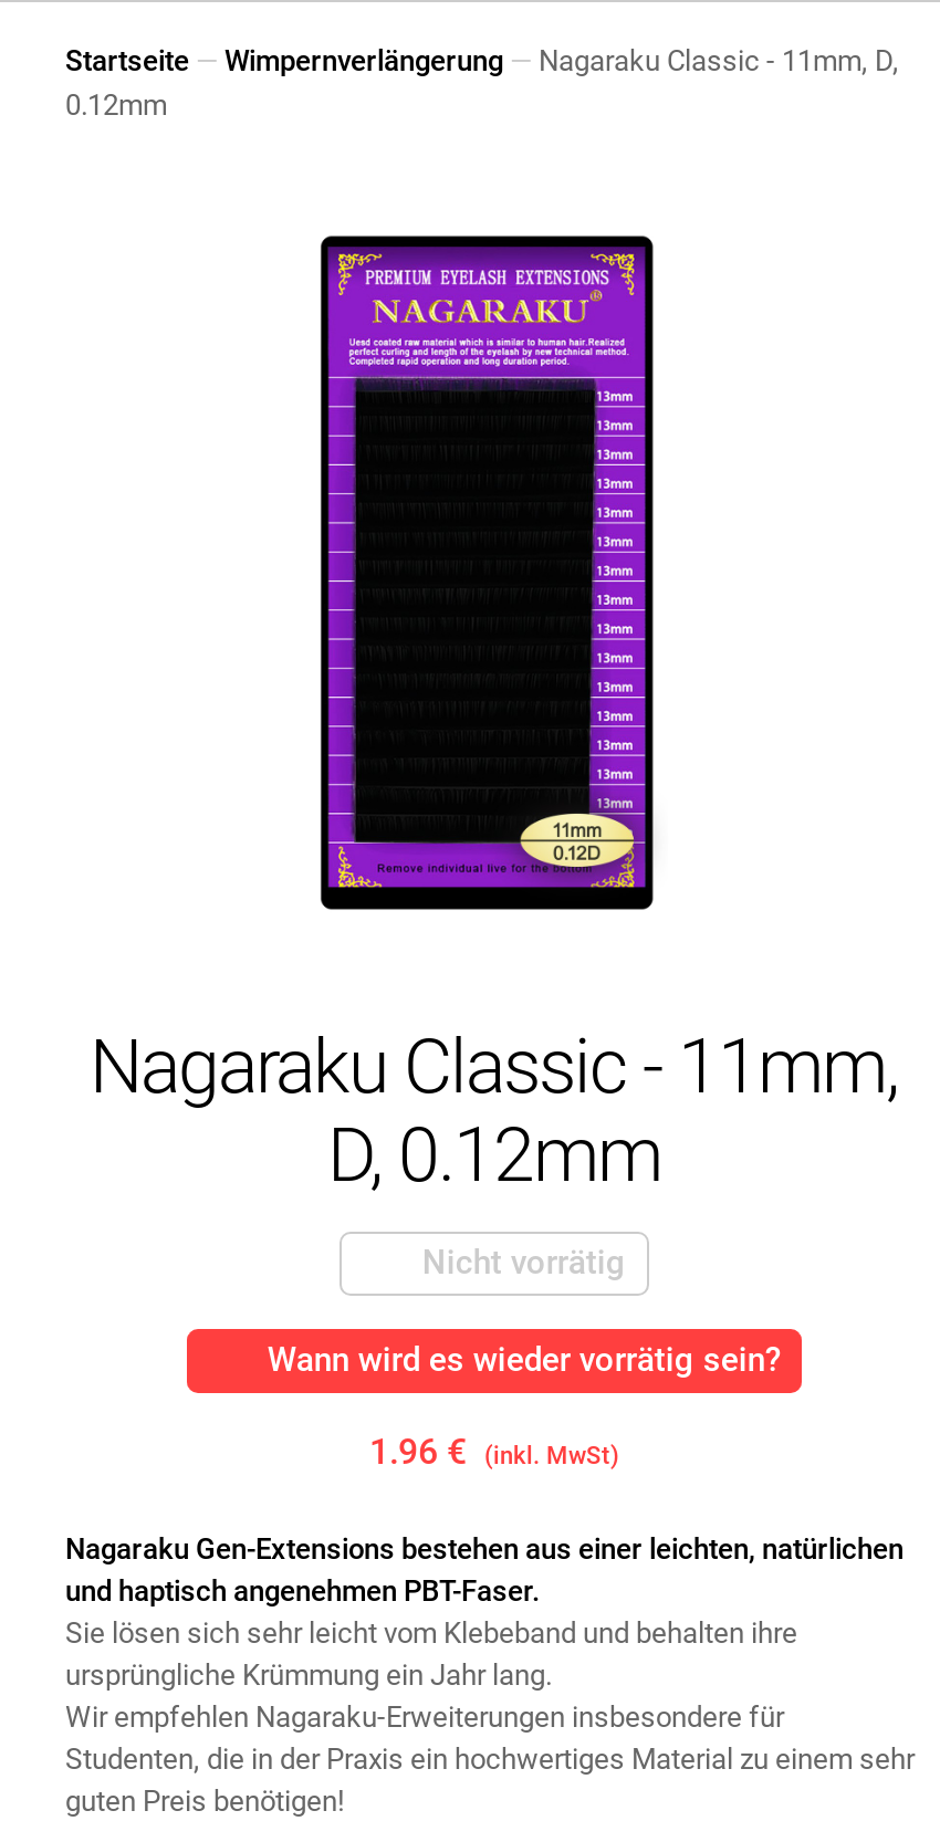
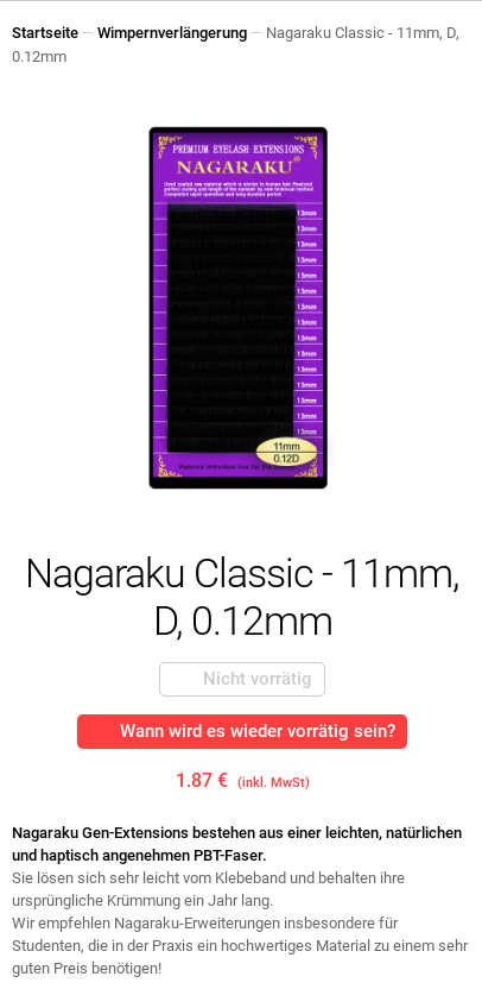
[369,1431,619,1473] 1.96 €(inkl. MwSt) -> [175,769,309,792] 1.87 €(inkl. MwSt)

